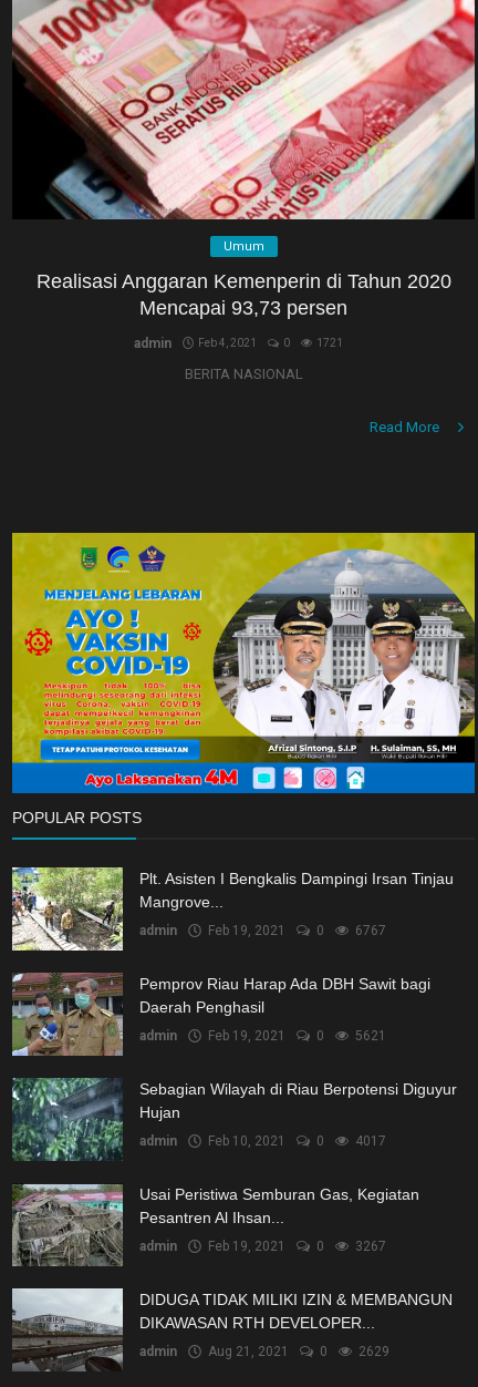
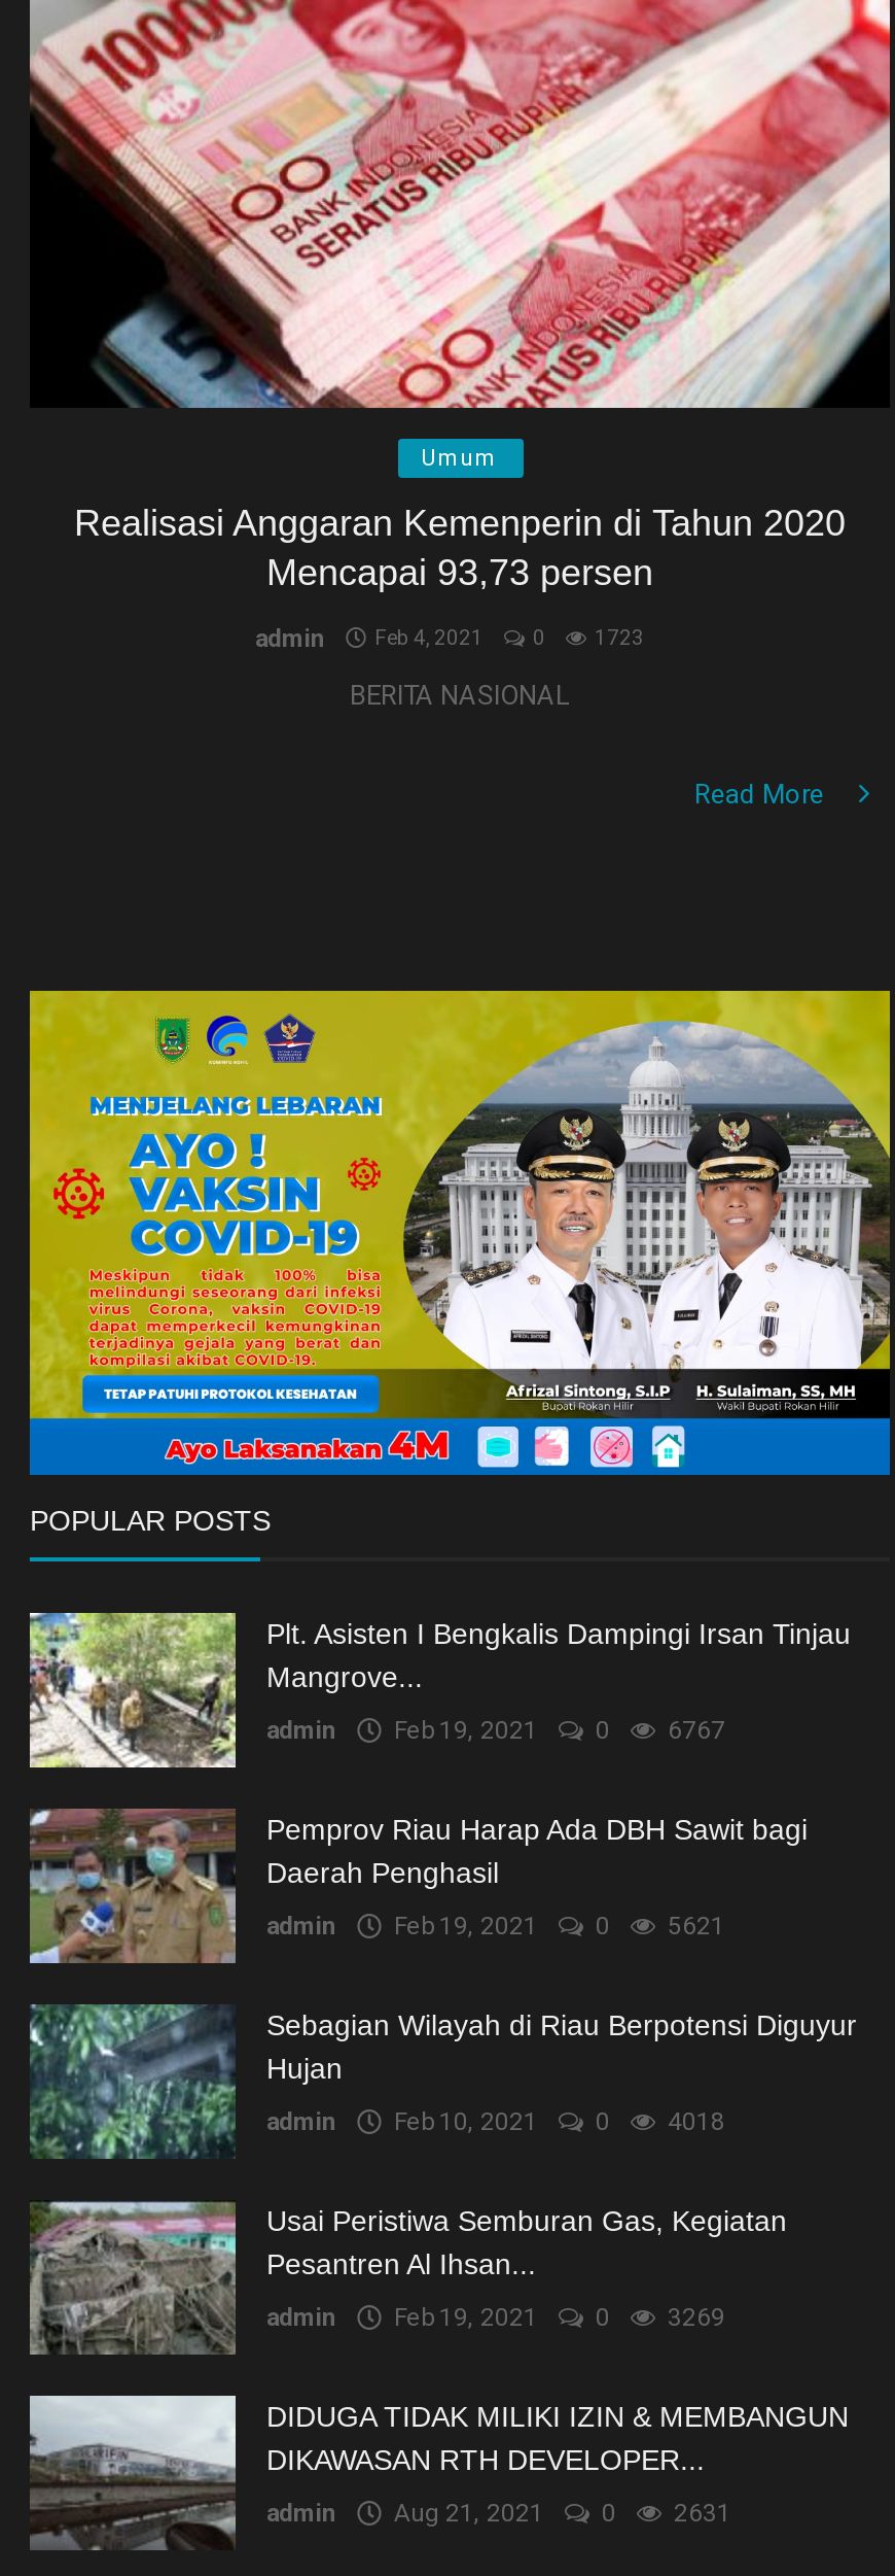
[133,336,342,352] admin Feb 4, 2021 0 1721 -> [255,625,644,654] admin Feb 4, 2021 0 1723
[139,1134,386,1149] admin Feb 10, 2021 0 4017 -> [266,2108,725,2137] admin Feb 10, 2021 0 4018
[139,1239,386,1254] admin Feb 19, 2021 0 3267 -> [266,2304,725,2333] admin Feb 19, 2021 0 3269
[139,1344,389,1360] admin Aug 21, 2021 0 2629 -> [266,2499,731,2528] admin Aug 21, 2021 0 2631

